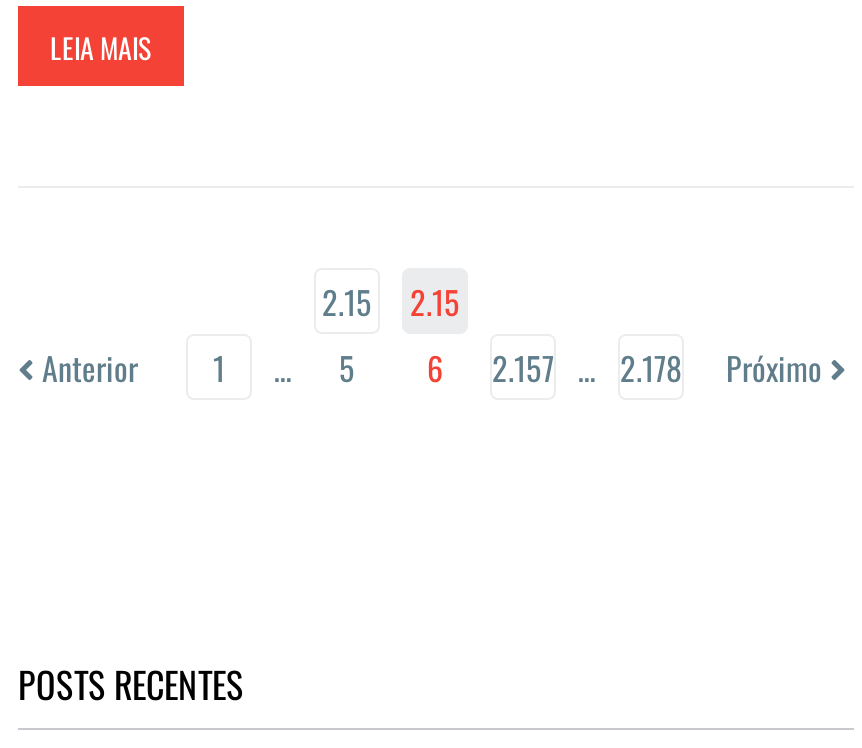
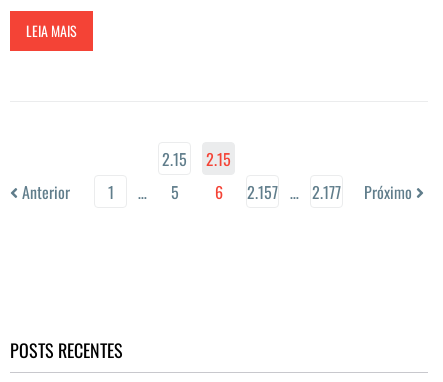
[492,345,682,393] 2.157 … 2.178 -> [247,180,341,204] 2.157 … 2.177

